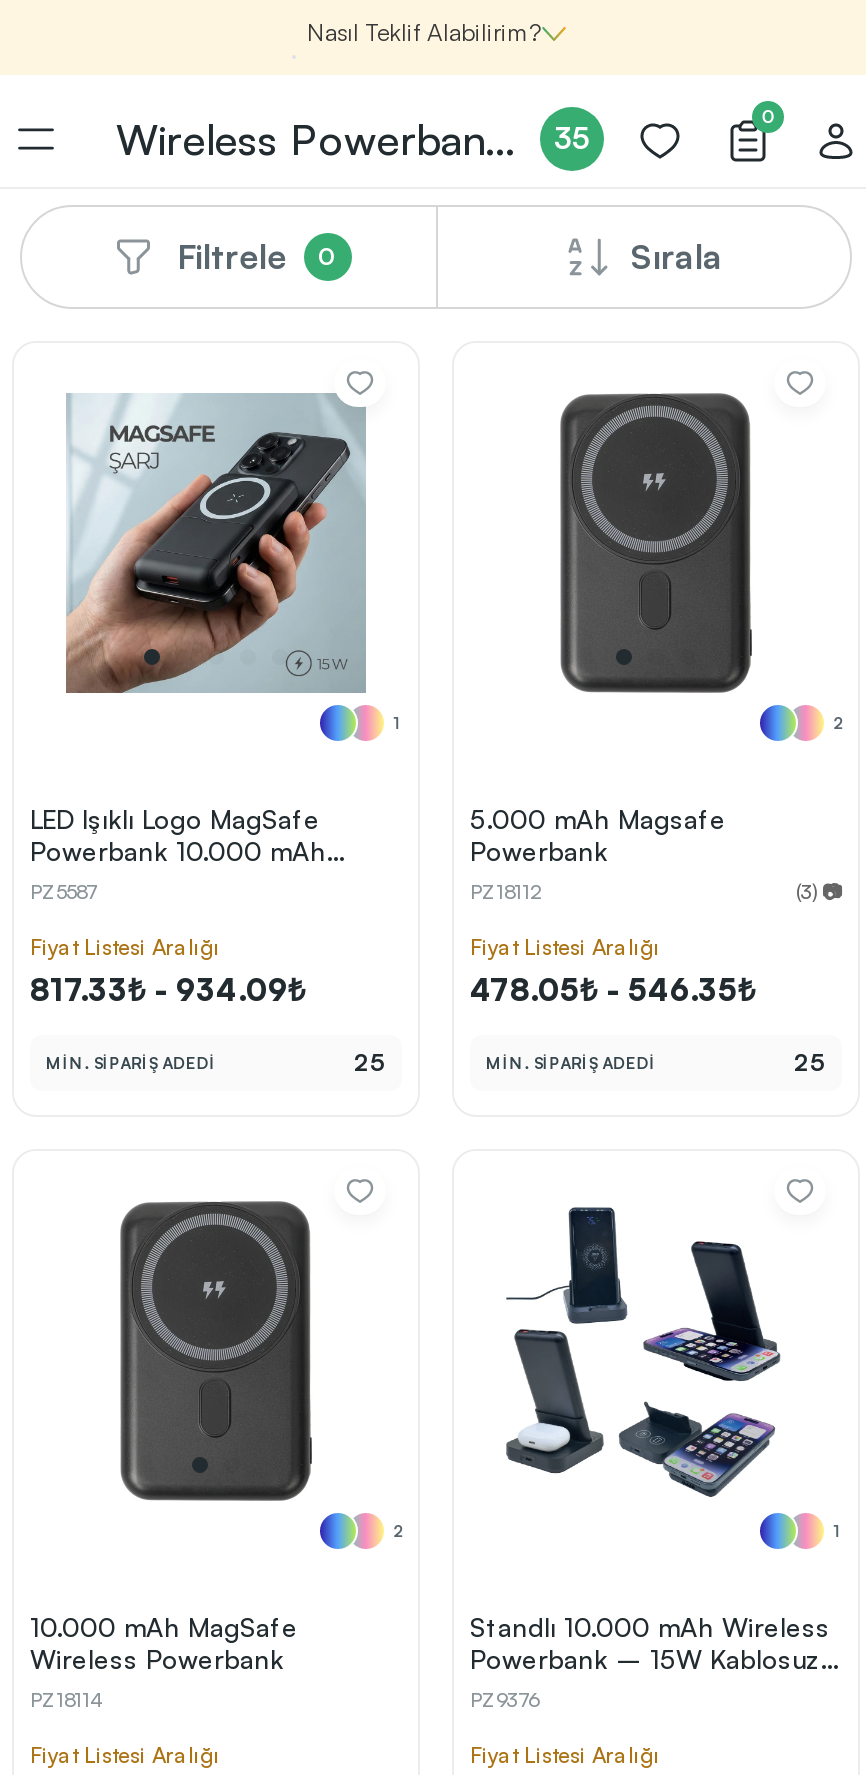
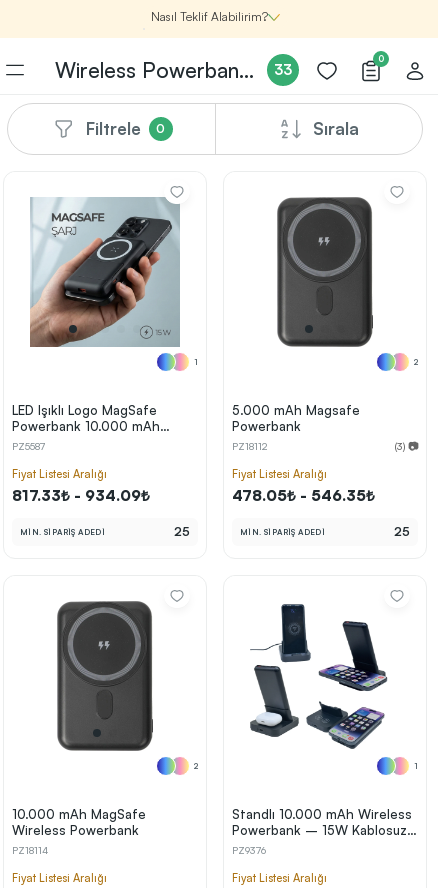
[554,119,590,157] 35 -> [274,60,292,79] 33

